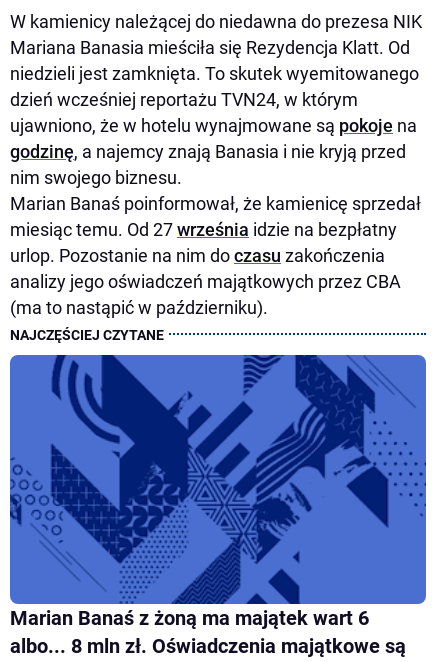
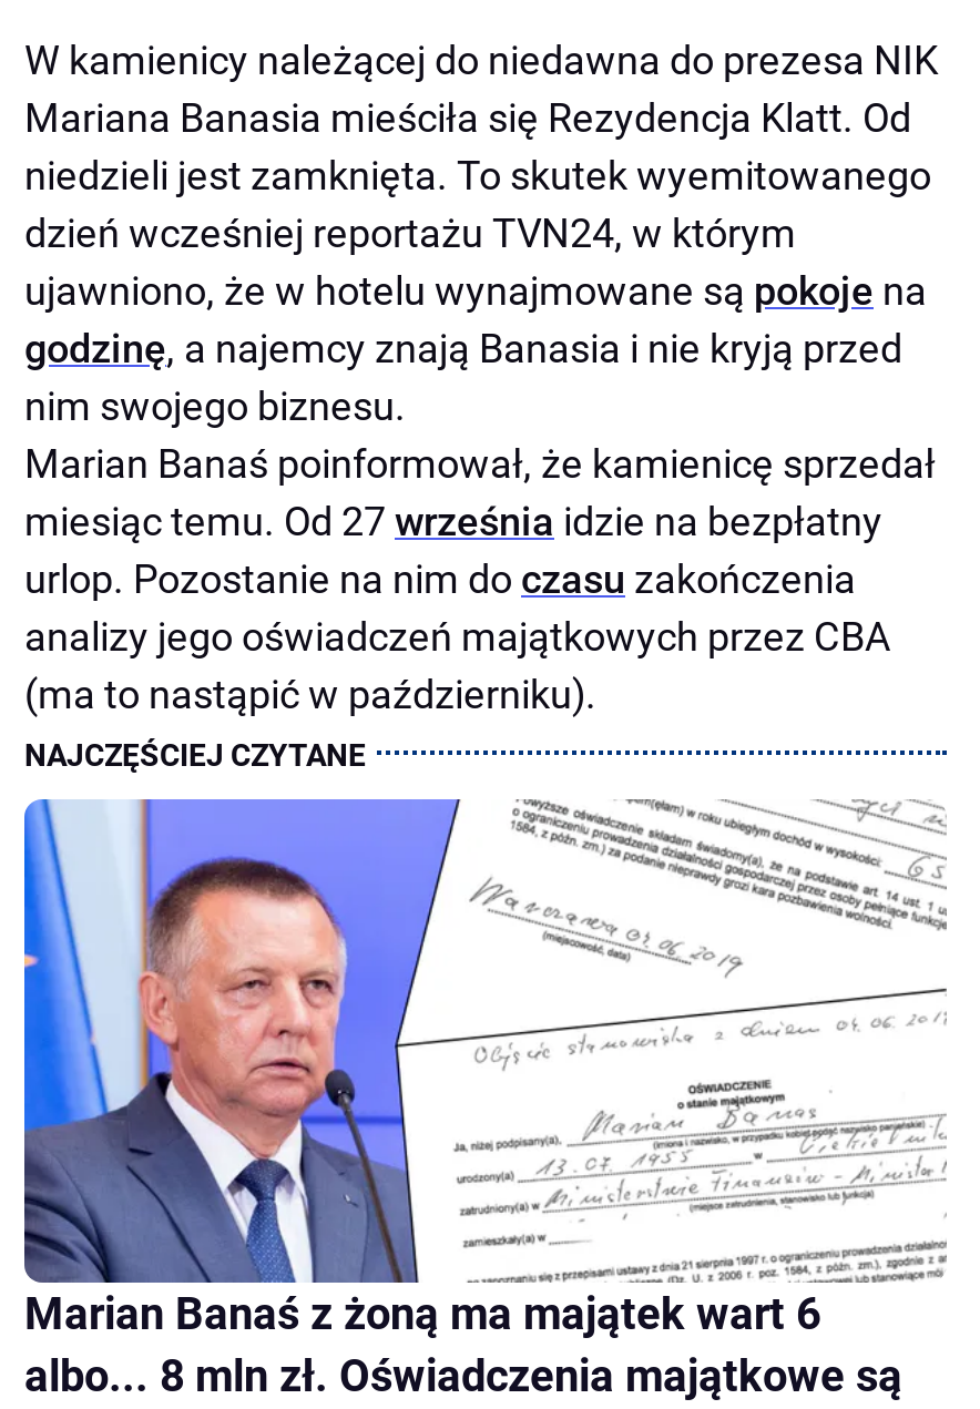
[9,354,427,605] [image] -> [22,798,949,1286] [image]

